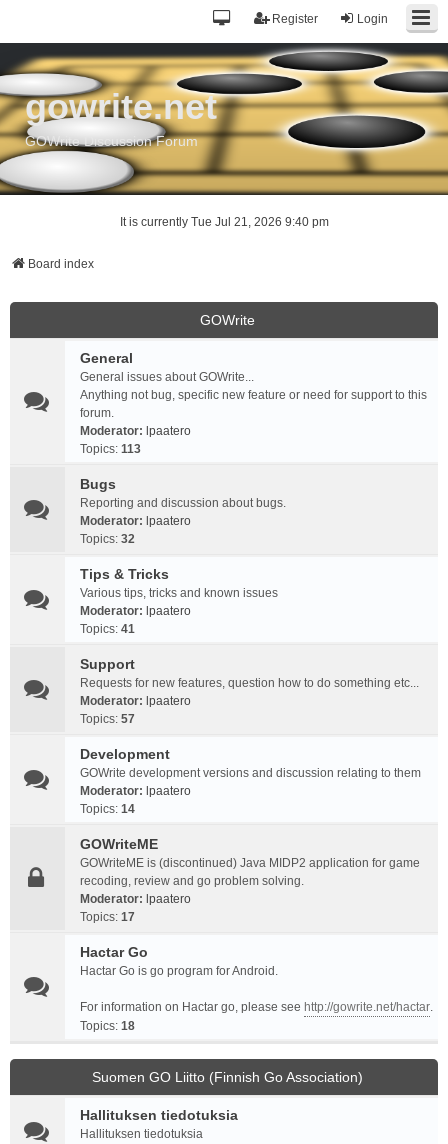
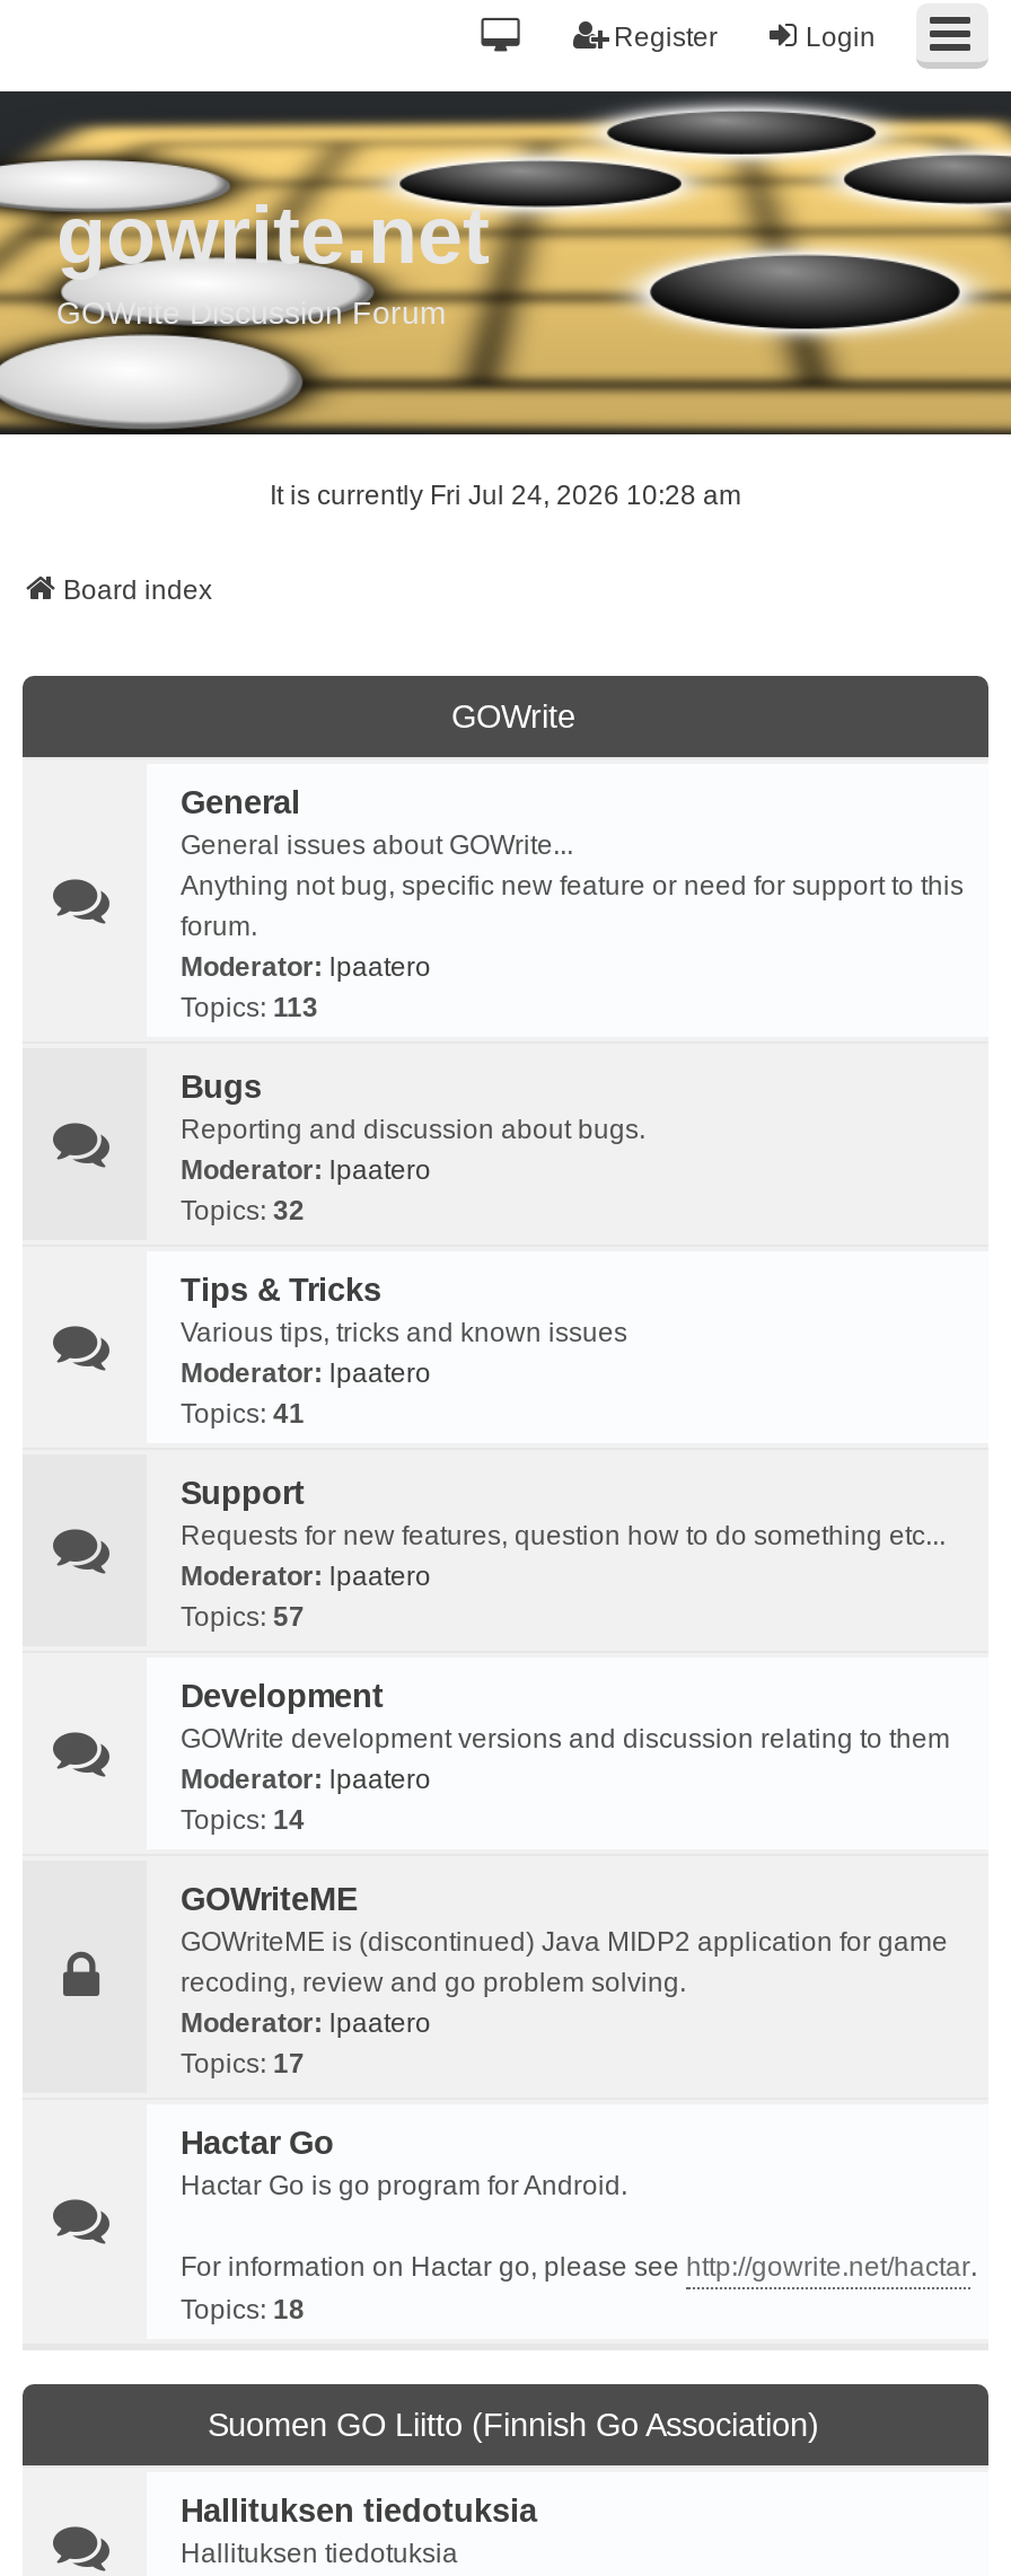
[119,215,328,229] It is currently Tue Jul 21, 2026 9:40 pm -> [270,480,741,511] It is currently Fri Jul 24, 2026 10:28 am

